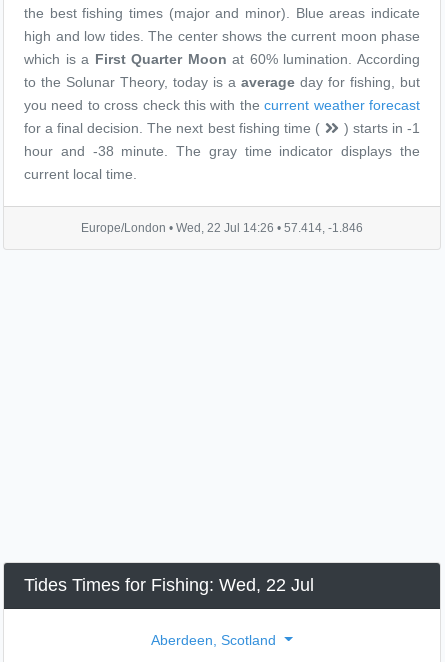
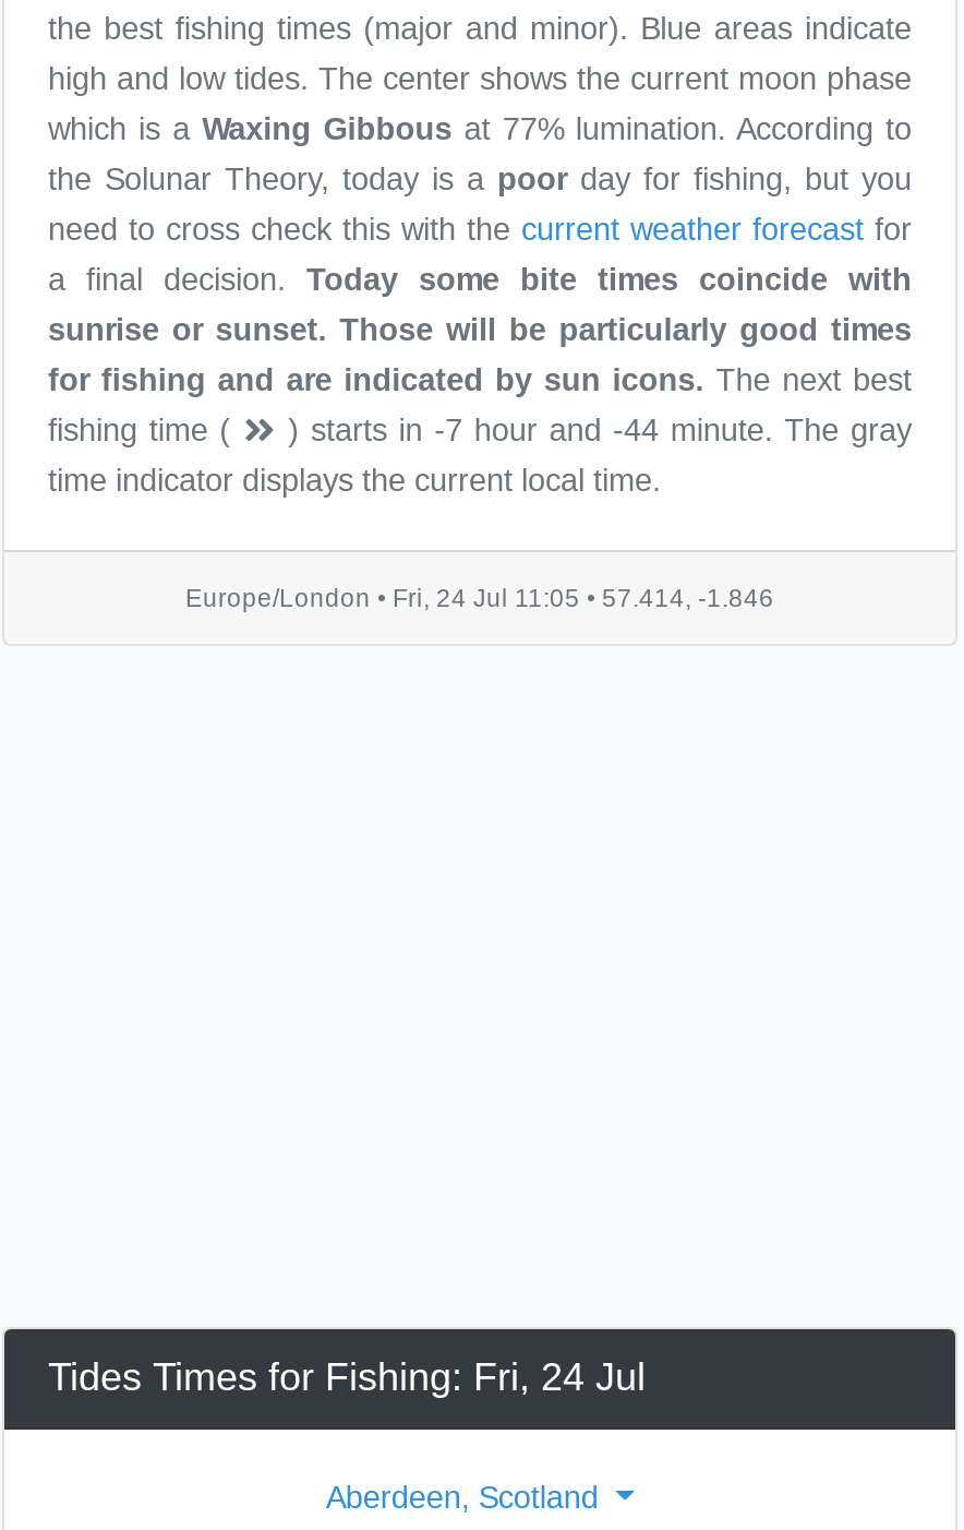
[24,51,420,182] which is a First Quarter Moon at 60% lumination. According | to the Solunar Theory, today is a average day for fishing, but | you need to cross check this with the current weather forecast | for a final decision. The next best fishing time ( | ) starts in -1 | hour and -38 minute. The gray time indicator displays the | current local time. -> [48,111,912,497] which is a Waxing Gibbous at 77% lumination. According to | the Solunar Theory, today is a poor day for fishing, but you | need to cross check this with the current weather forecast for | a final decision. Today some bite times coincide with | sunrise or sunset. Those will be particularly good times | for fishing and are indicated by sun icons. The next best | fishing time ( | ) starts in -7 hour and -44 minute. The gray | time indicator displays the current local time.
[81,222,363,234] Europe/London • Wed, 22 Jul 14:26 • 57.414, -1.846 -> [185,584,774,610] Europe/London • Fri, 24 Jul 11:05 • 57.414, -1.846
[24,575,314,595] Tides Times for Fishing: Wed, 22 Jul -> [48,1355,646,1398] Tides Times for Fishing: Fri, 24 Jul

